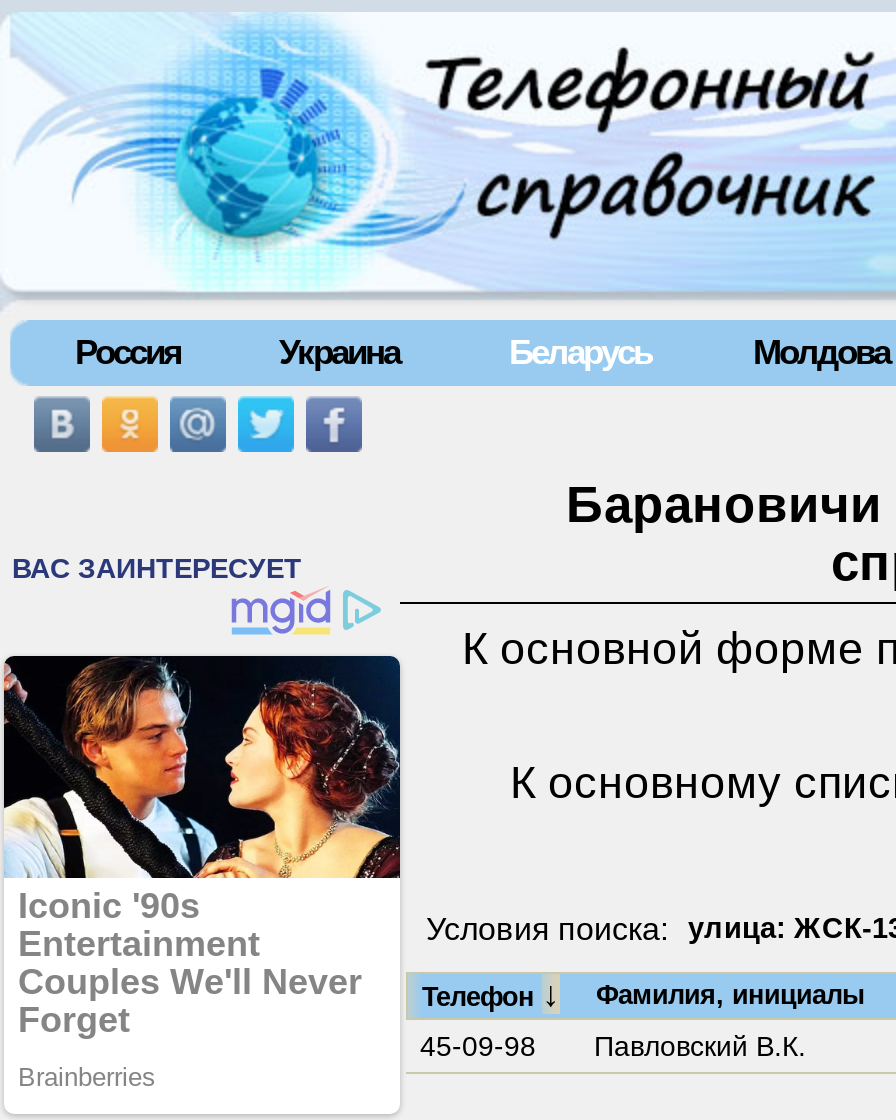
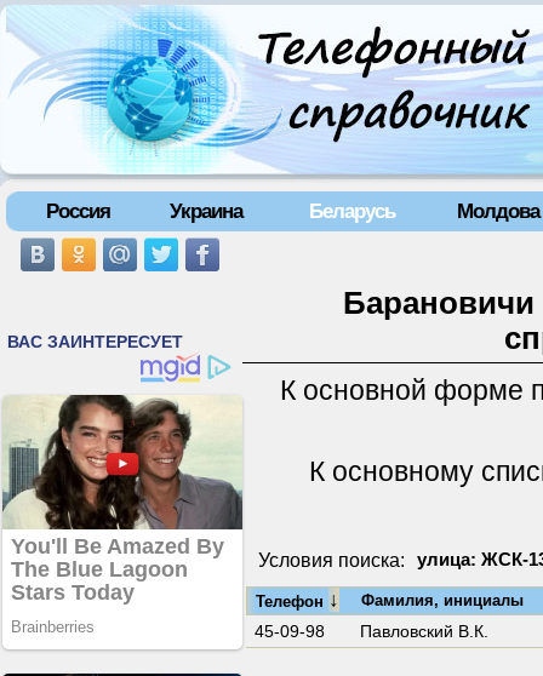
[6,654,402,1046] [image] -> [4,394,242,632] [image]

